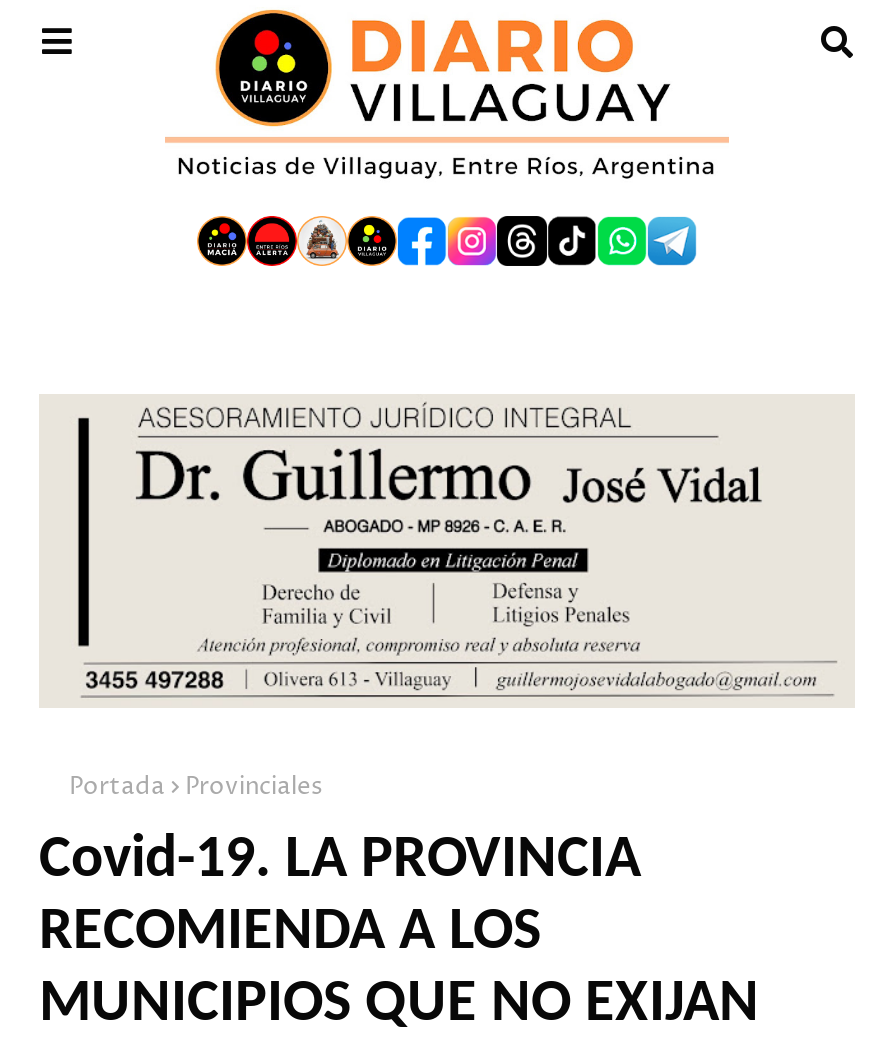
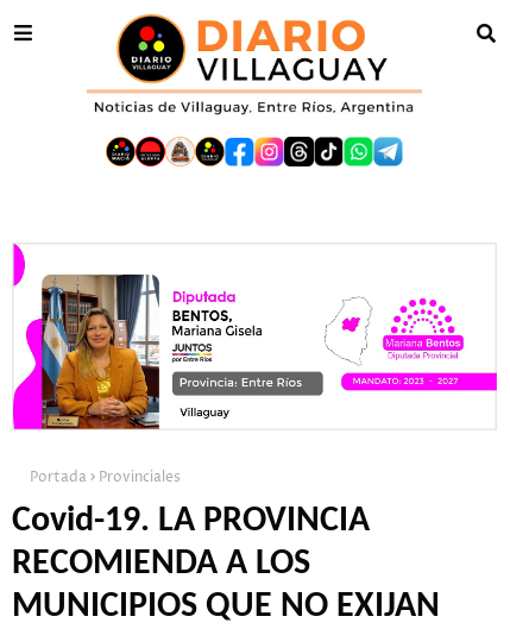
[41,398,855,706] [image] -> [12,244,498,430] [image]

